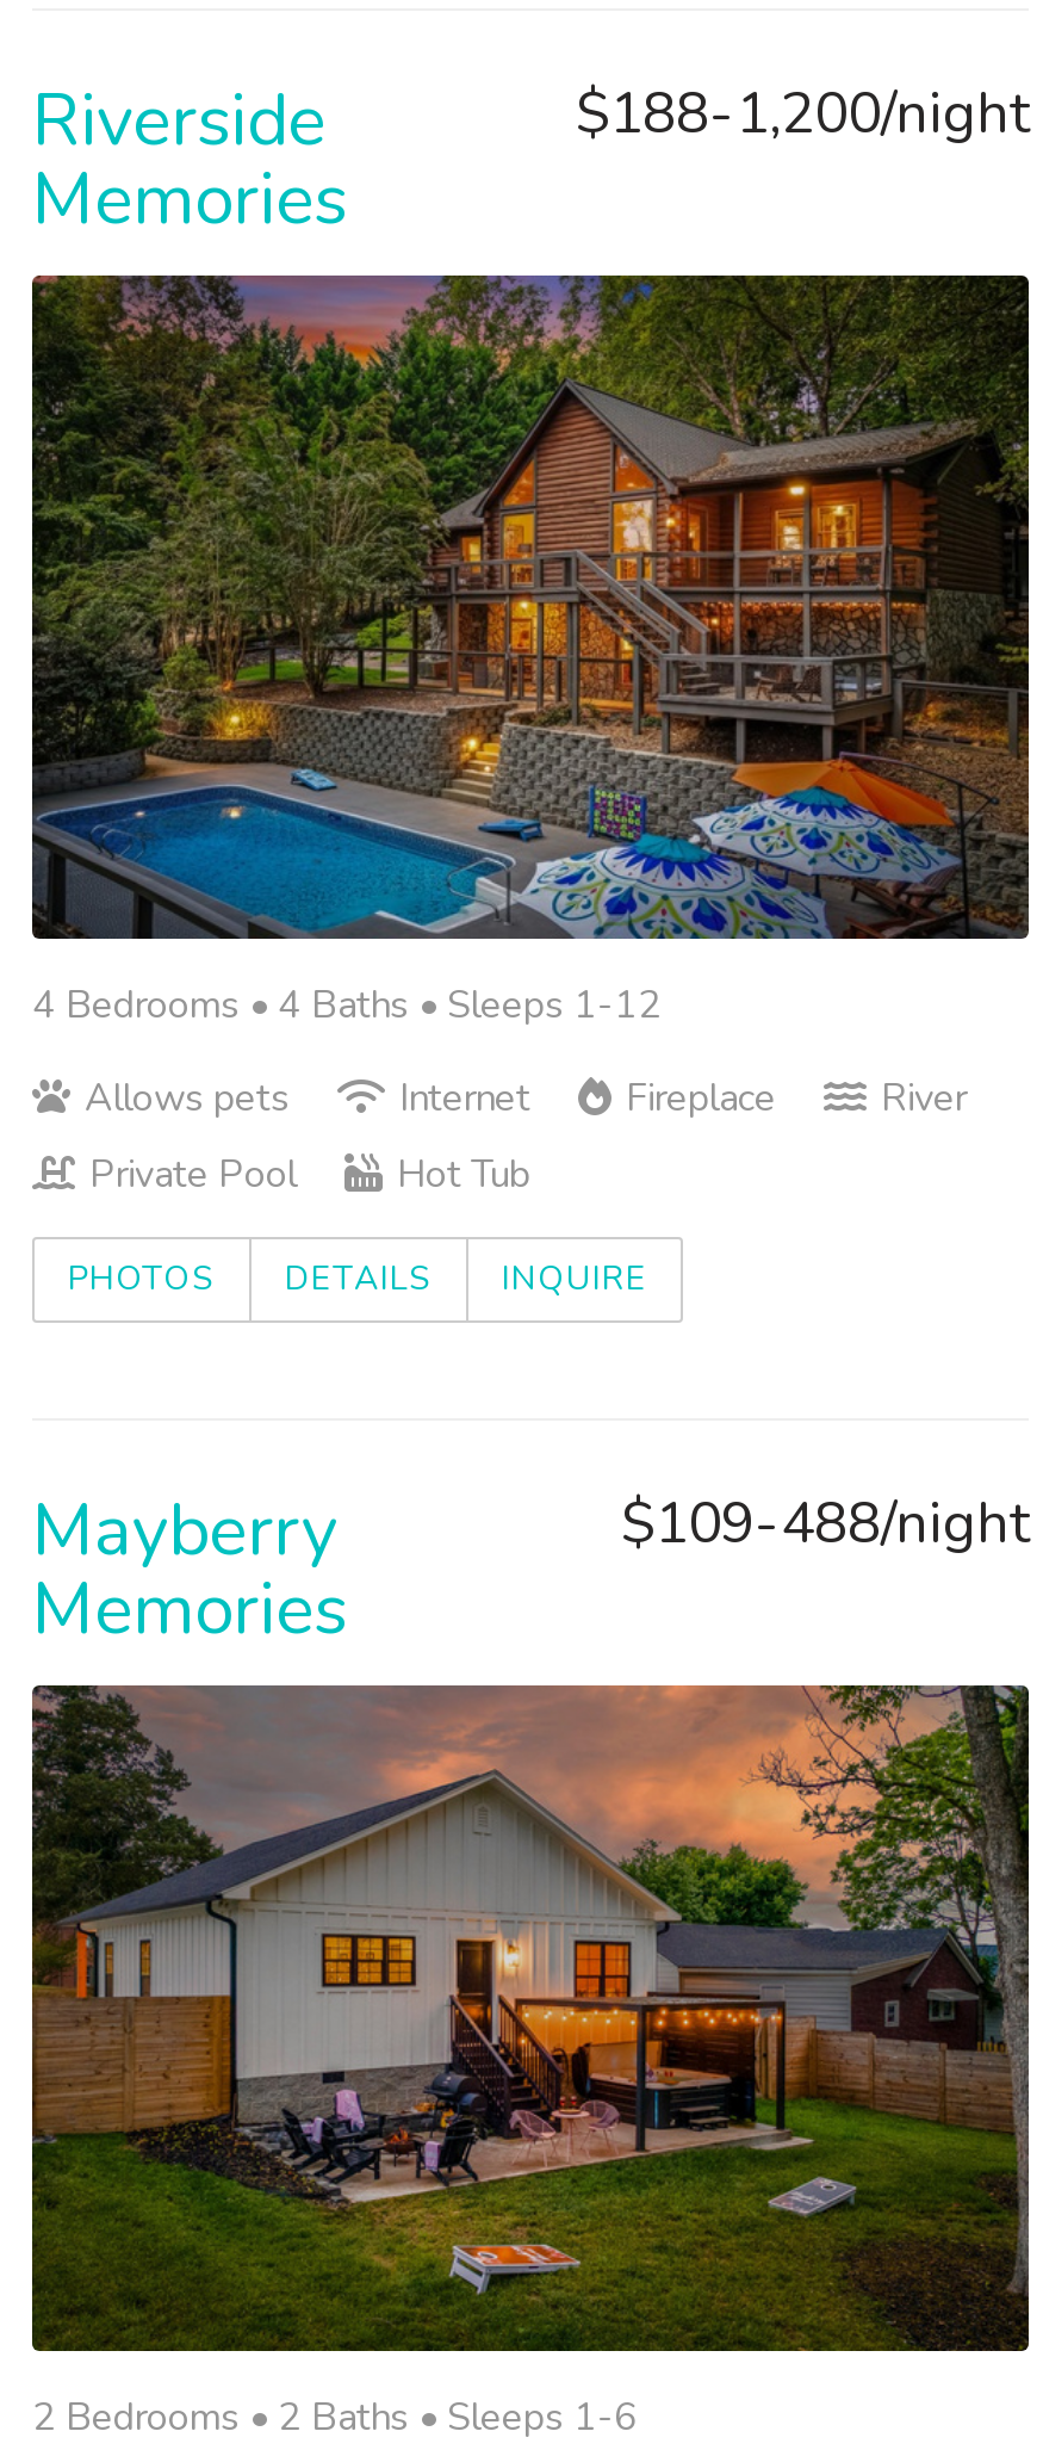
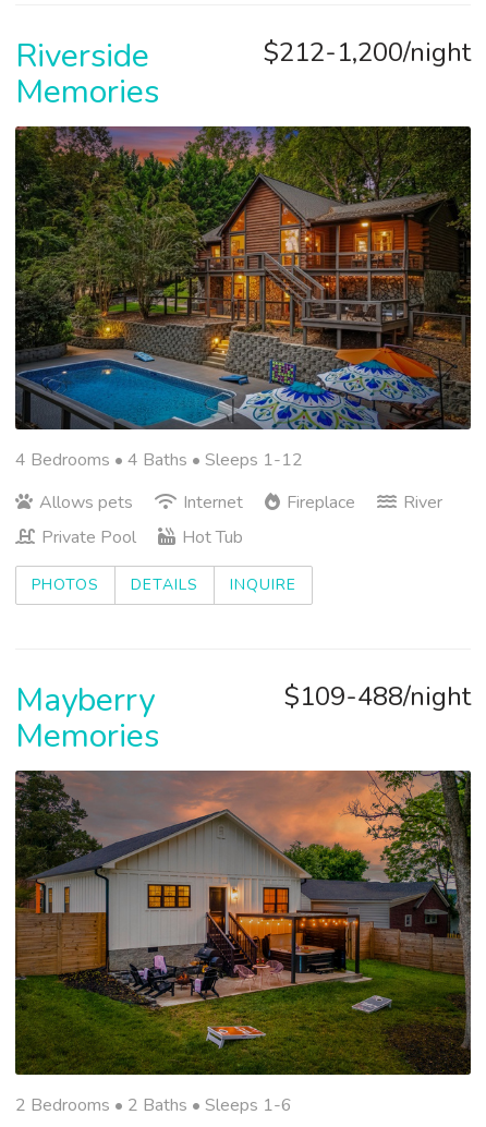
[576,74,1029,151] $188-1,200/night -> [264,35,471,69] $212-1,200/night

